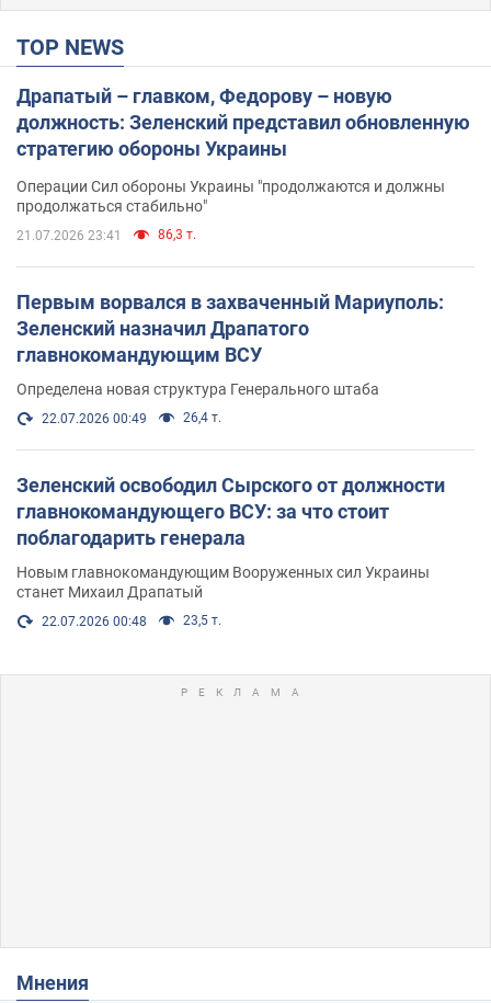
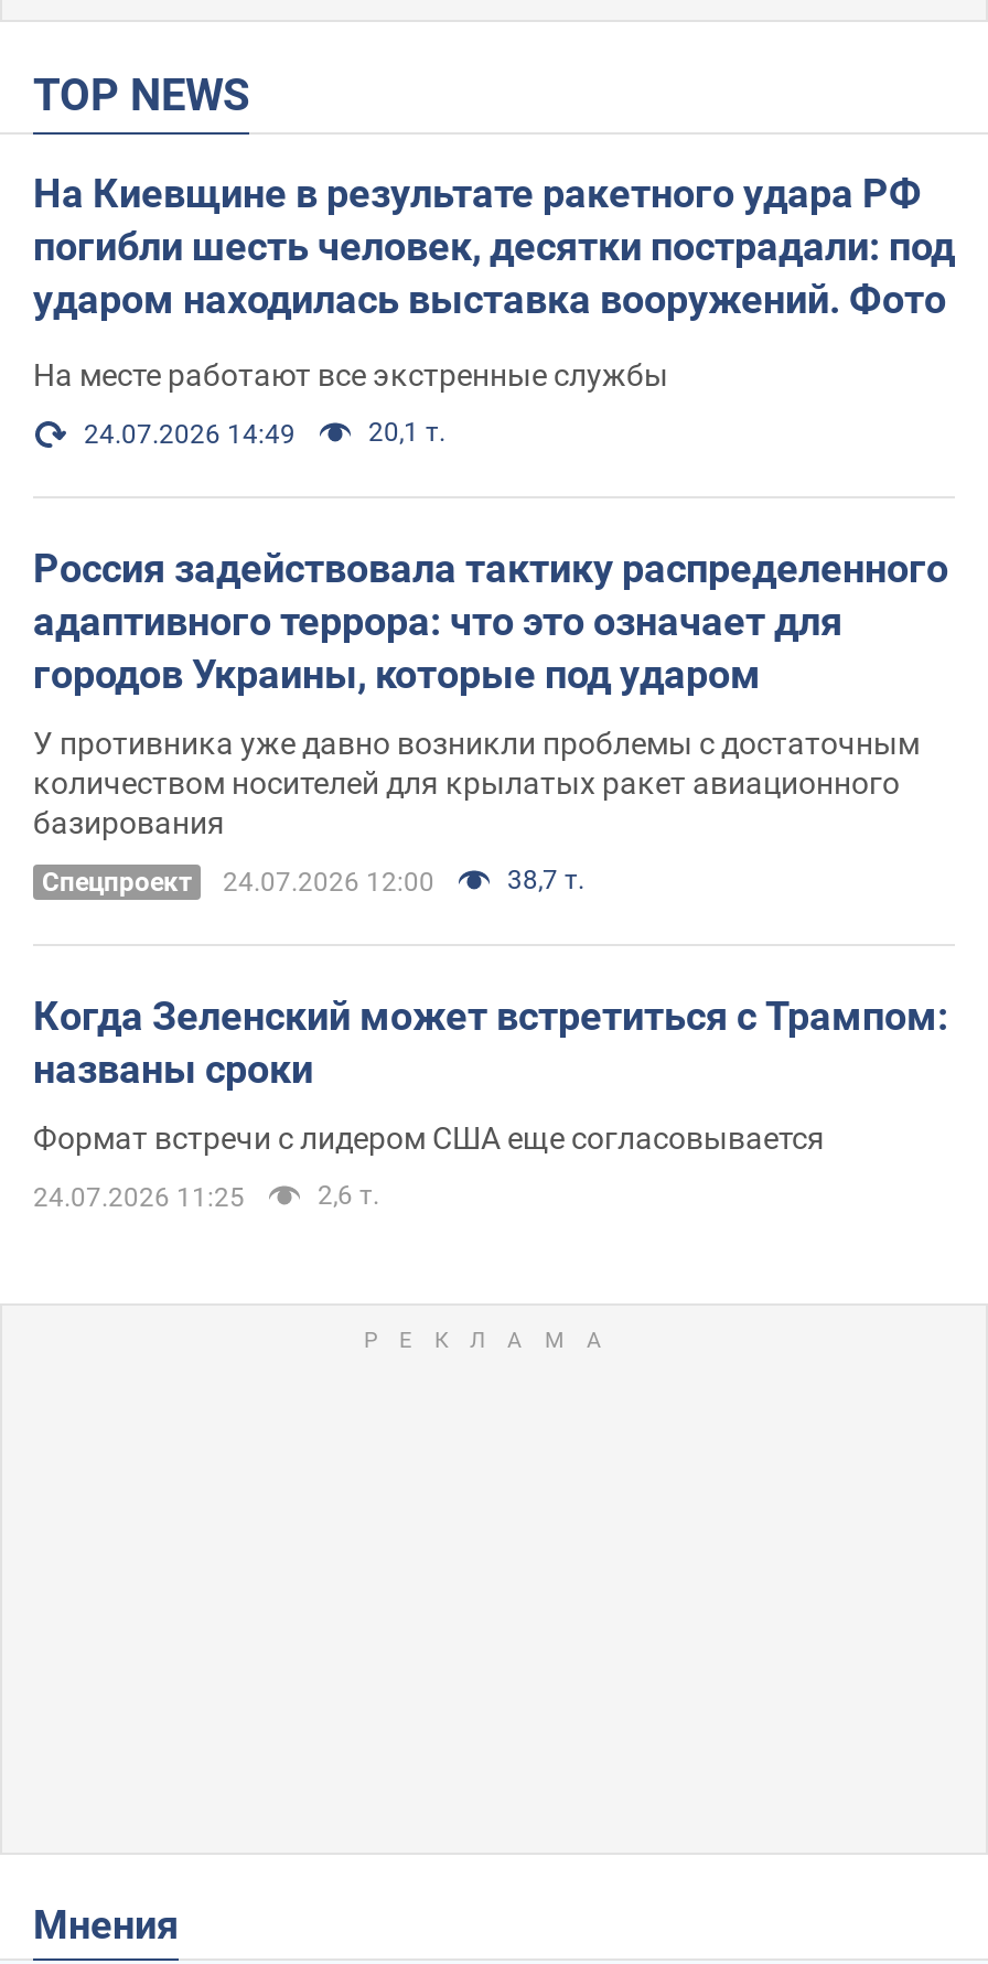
[16,84,470,160] Драпатый – главком, Федорову – новую | должность: Зеленский представил обновленную | стратегию обороны Украины -> [33,169,955,321] На Киевщине в результате ракетного удара РФ | погибли шесть человек, десятки пострадали: под | ударом находилась выставка вооружений. Фото
[16,177,445,215] Операции Сил обороны Украины "продолжаются и должны | продолжаться стабильно" -> [33,357,668,392] На месте работают все экстренные службы
[16,227,196,243] 21.07.2026 23:41 | 86,3 т. -> [84,416,445,449] 24.07.2026 14:49 | 20,1 т.
[16,290,444,366] Первым ворвался в захваченный Мариуполь: | Зеленский назначил Драпатого | главнокомандующим ВСУ -> [33,544,948,696] Россия задействовала тактику распределенного | адаптивного террора: что это означает для | городов Украины, которые под ударом
[16,380,379,398] Определена новая структура Генерального штаба -> [33,725,920,840] У противника уже давно возникли проблемы с достаточным | количеством носителей для крылатых ракет авиационного | базирования
[42,410,221,426] 22.07.2026 00:49 | 26,4 т. -> [42,864,584,897] Спецпроект | 24.07.2026 12:00 | 38,7 т.
[16,473,445,549] Зеленский освободил Сырского от должности | главнокомандующего ВСУ: за что стоит | поблагодарить генерала -> [33,992,948,1091] Когда Зеленский может встретиться с Трампом: | названы сроки
[16,563,430,600] Новым главнокомандующим Вооруженных сил Украины | станет Михаил Драпатый -> [33,1120,825,1155] Формат встречи с лидером США еще согласовывается
[42,612,221,629] 22.07.2026 00:48 | 23,5 т. -> [33,1179,379,1212] 24.07.2026 11:25 | 2,6 т.

